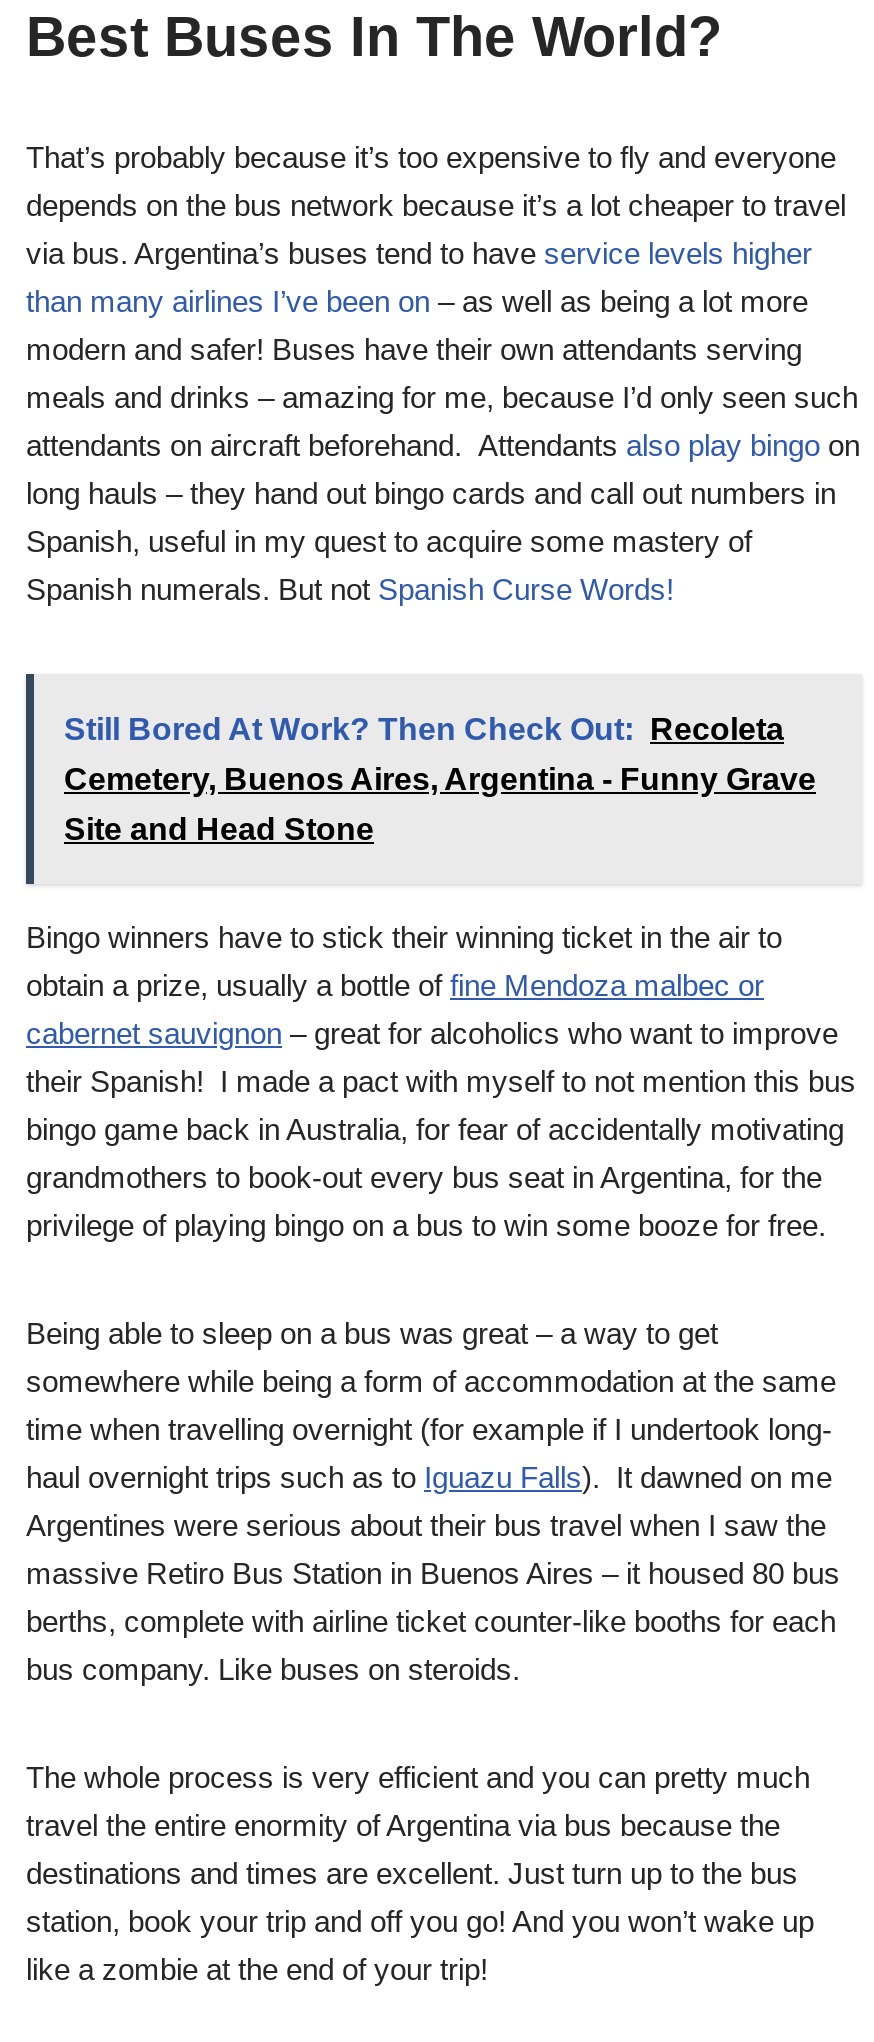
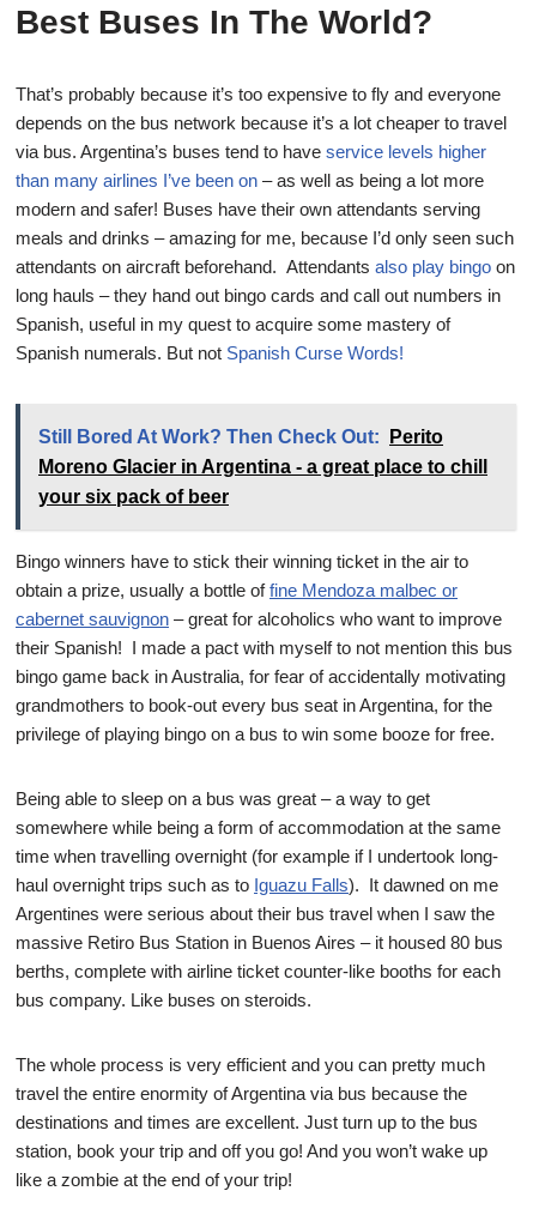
[64,712,784,746] Still Bored At Work? Then Check Out: Recoleta -> [38,427,443,447] Still Bored At Work? Then Check Out: Perito
[64,762,816,796] Cemetery, Buenos Aires, Argentina - Funny Grave -> [38,457,487,477] Moreno Glacier in Argentina - a great place to chill
[64,812,374,846] Site and Head Stone -> [38,486,229,507] your six pack of beer

